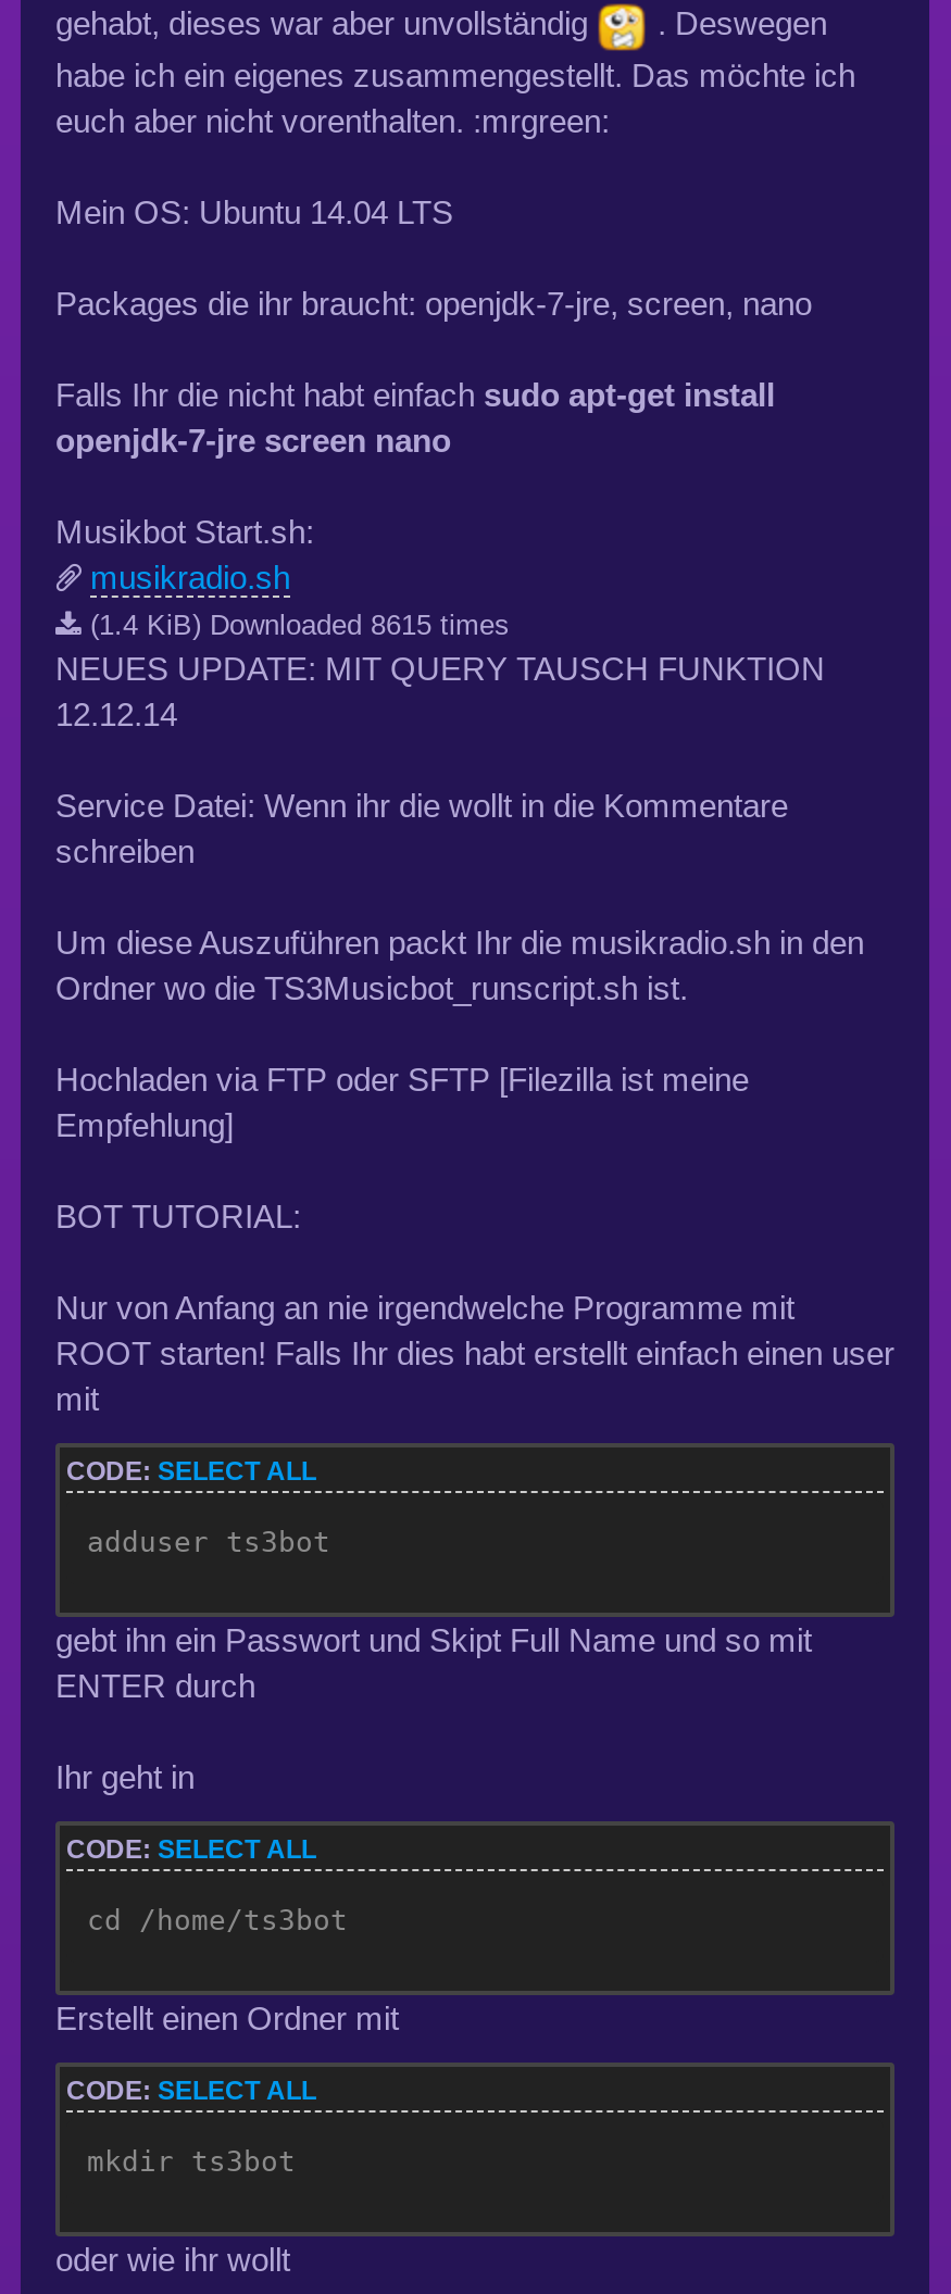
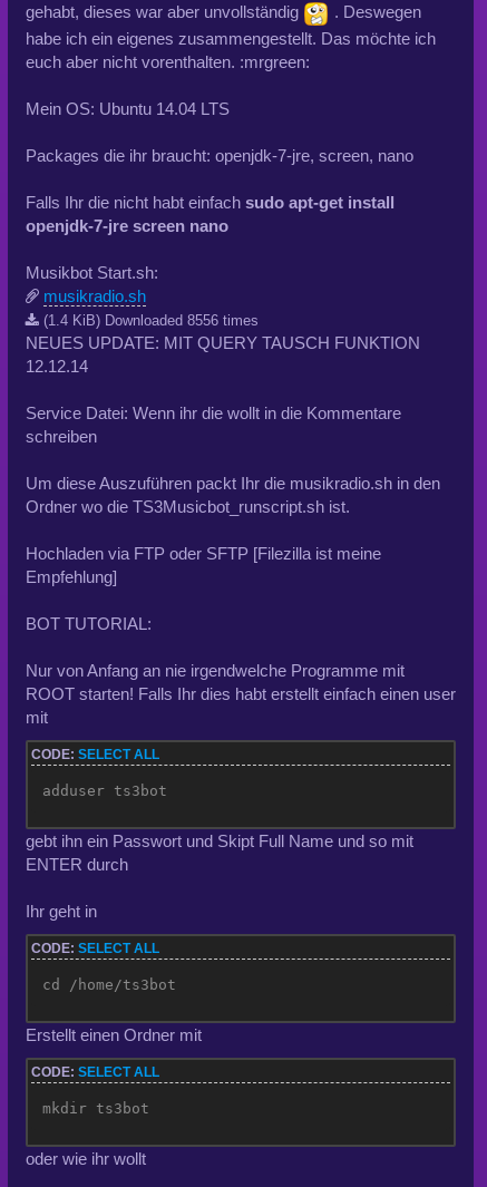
[82,609,510,641] (1.4 KiB) Downloaded 8615 times -> [39,312,259,329] (1.4 KiB) Downloaded 8556 times

